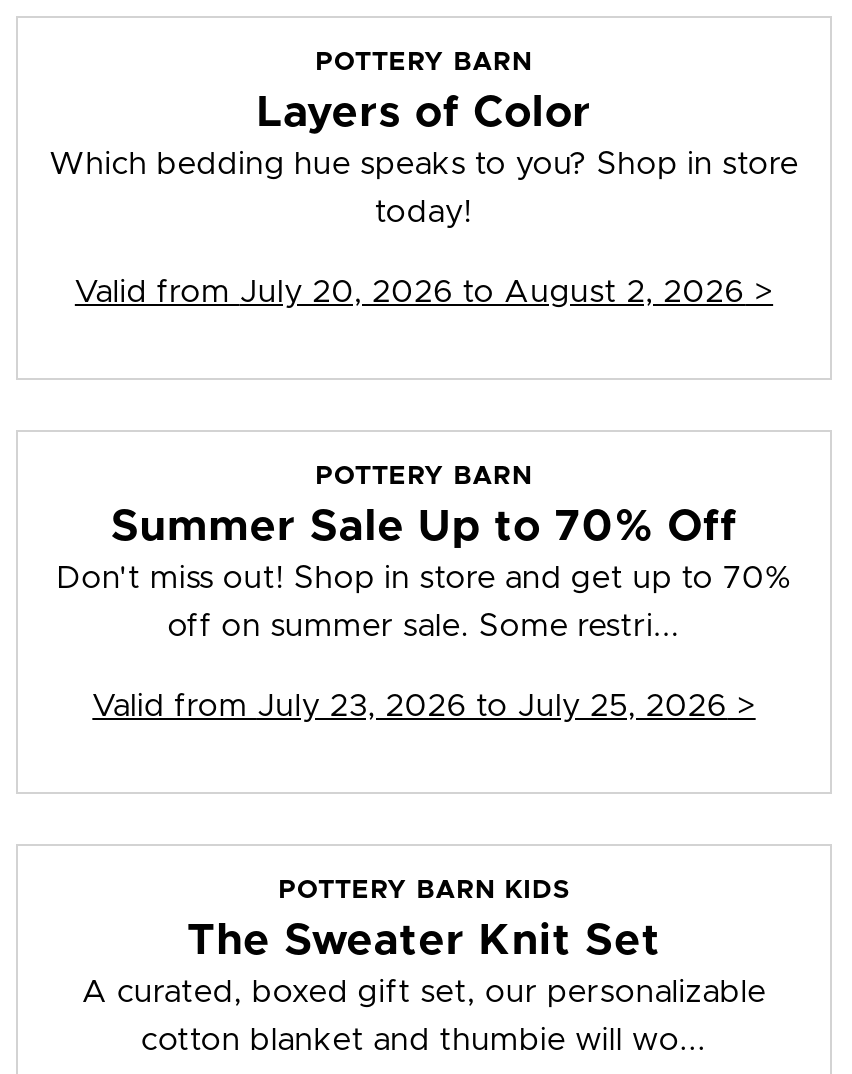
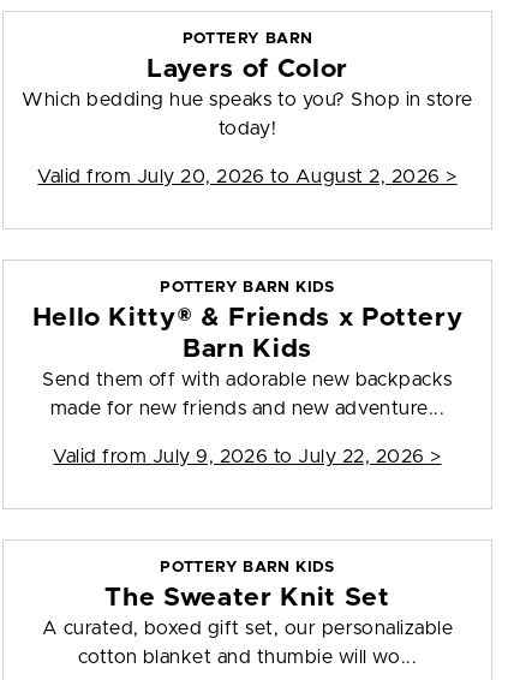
[56,464,792,594] POTTERY BARN | Summer Sale Up to 70% Off | Don't miss out! Shop in store and get up to 70% -> [32,280,463,389] POTTERY BARN KIDS | Hello Kitty® & Friends x Pottery | Barn Kids | Send them off with adorable new backpacks
[168,610,680,642] off on summer sale. Some restri... -> [50,399,445,418] made for new friends and new adventure...
[92,690,756,722] Valid from July 23, 2026 to July 25, 2026 > -> [53,447,441,466] Valid from July 9, 2026 to July 22, 2026 >

